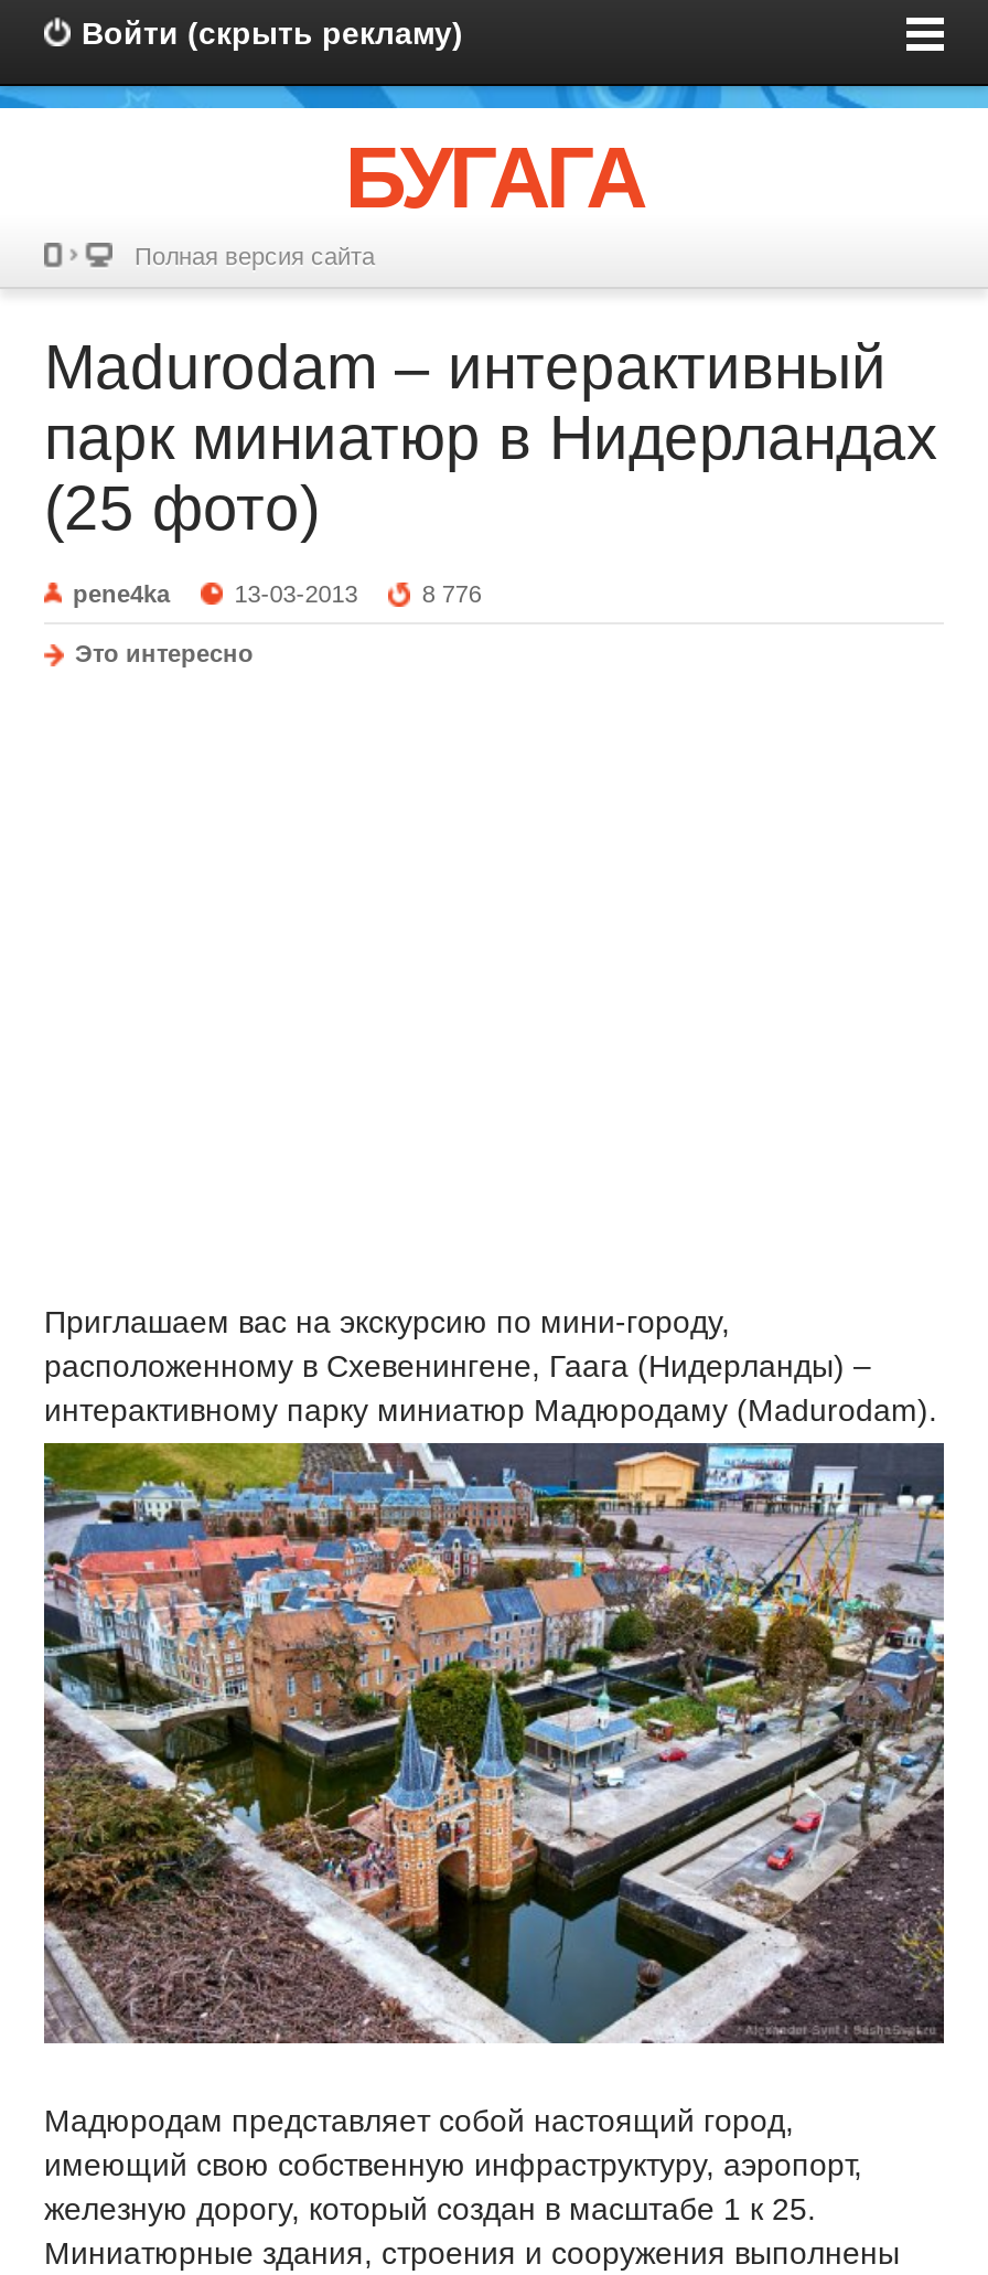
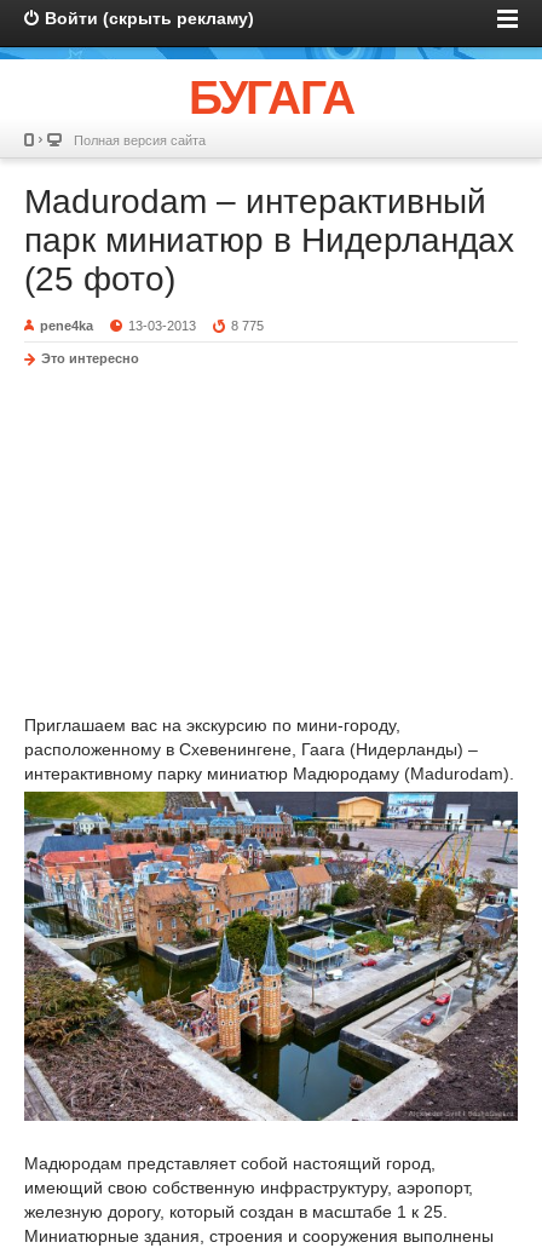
[422,580,482,607] 8 776 -> [232,318,264,333] 8 775

